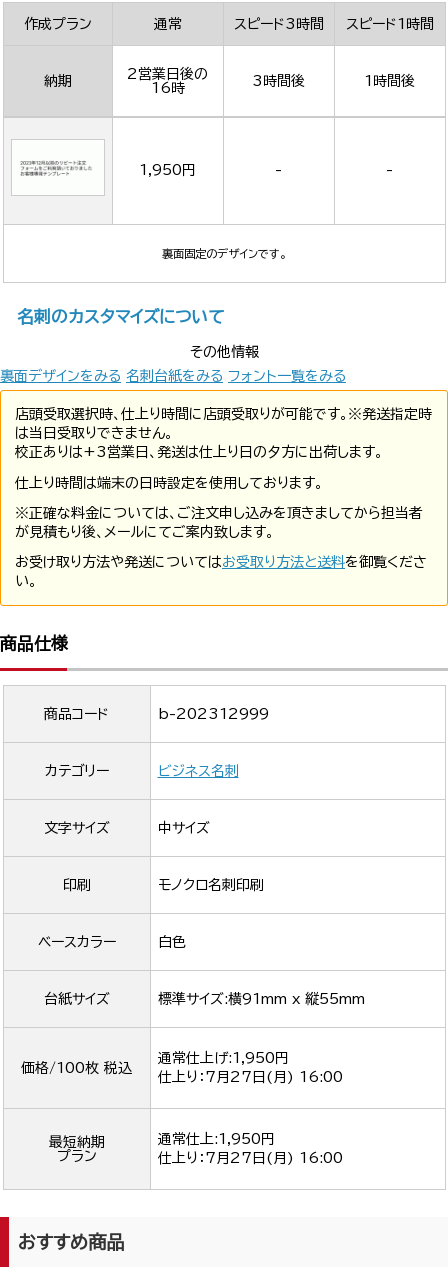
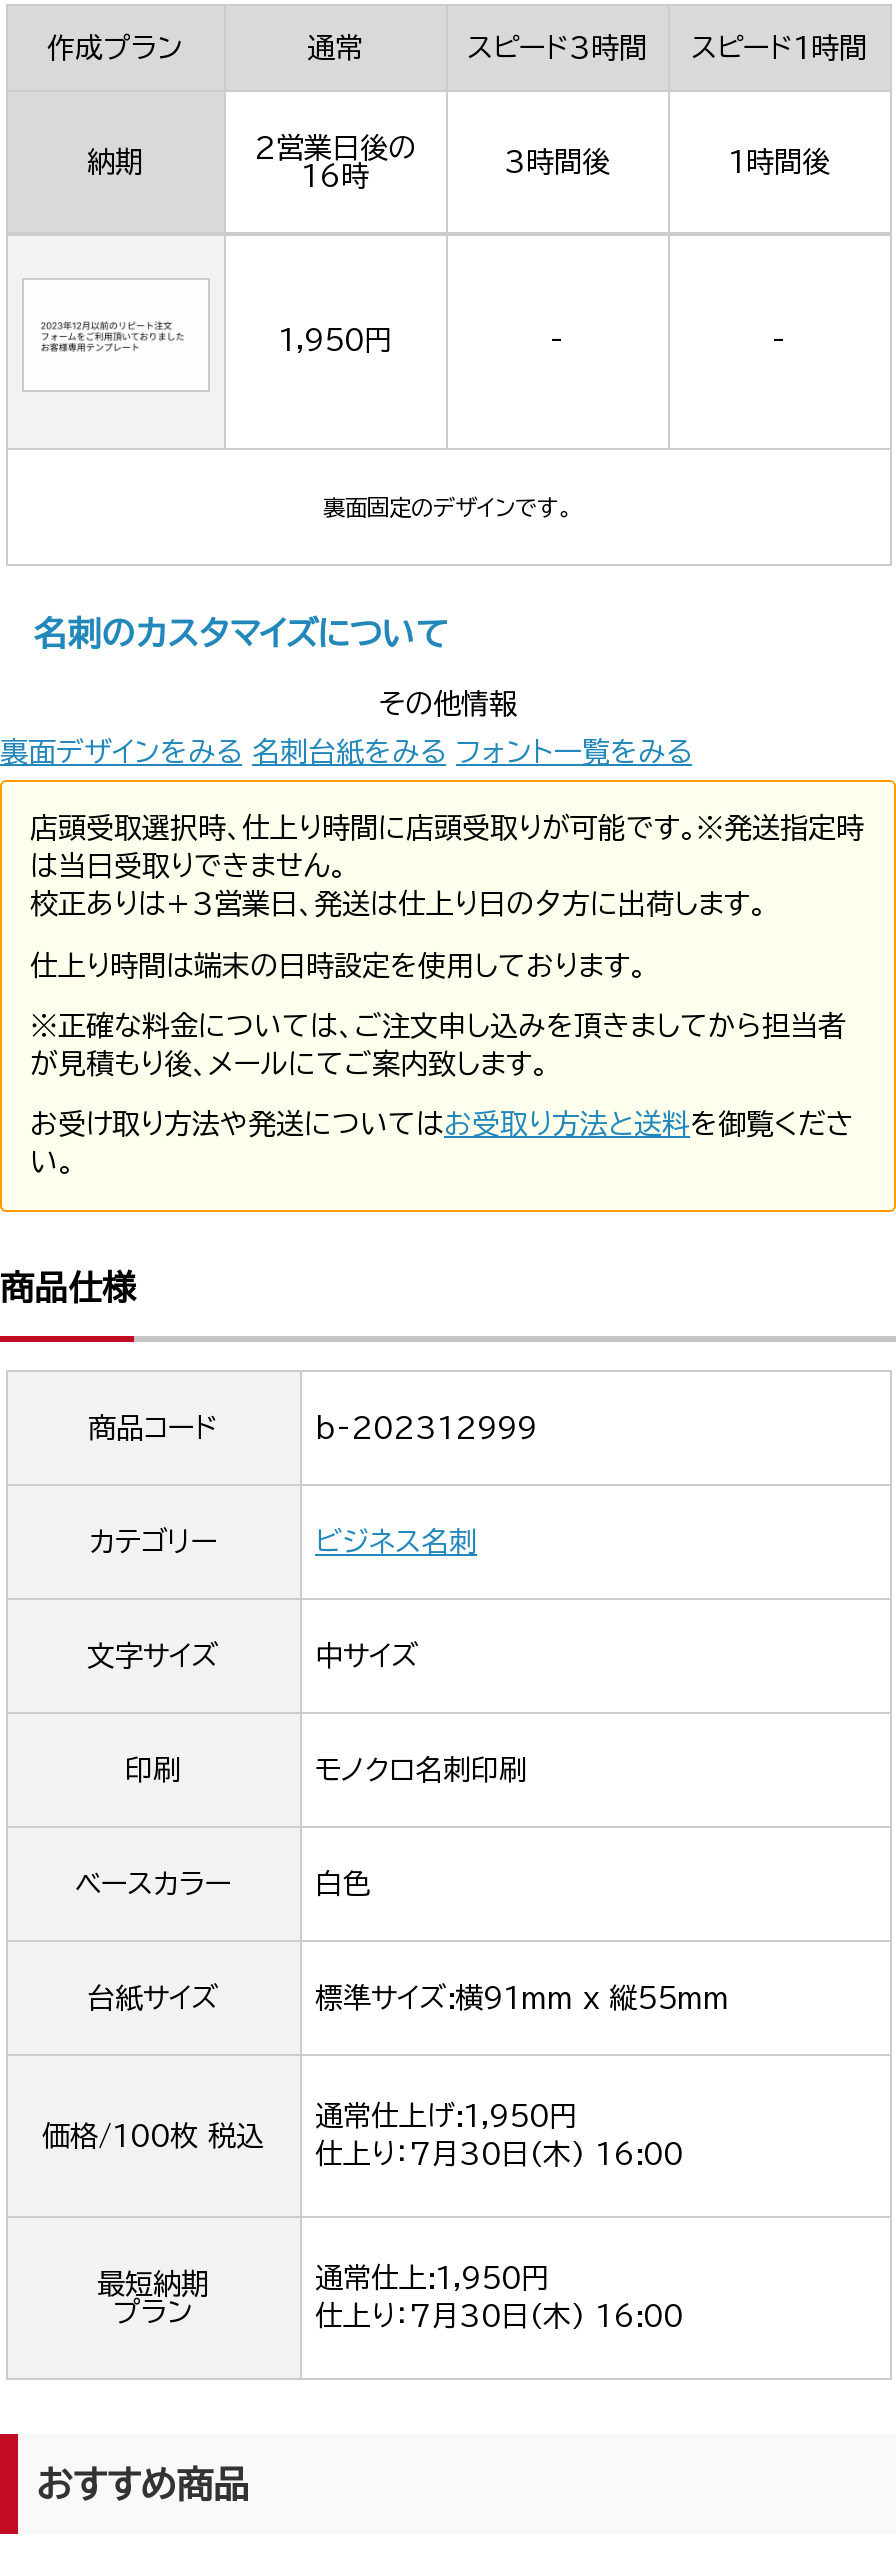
[157,1070,342,1084] 仕上り：7月27日(月) 16:00 -> [315,2140,683,2168] 仕上り：7月30日(木) 16:00
[157,1151,342,1165] 仕上り：7月27日(月) 16:00 -> [315,2302,683,2330] 仕上り：7月30日(木) 16:00

